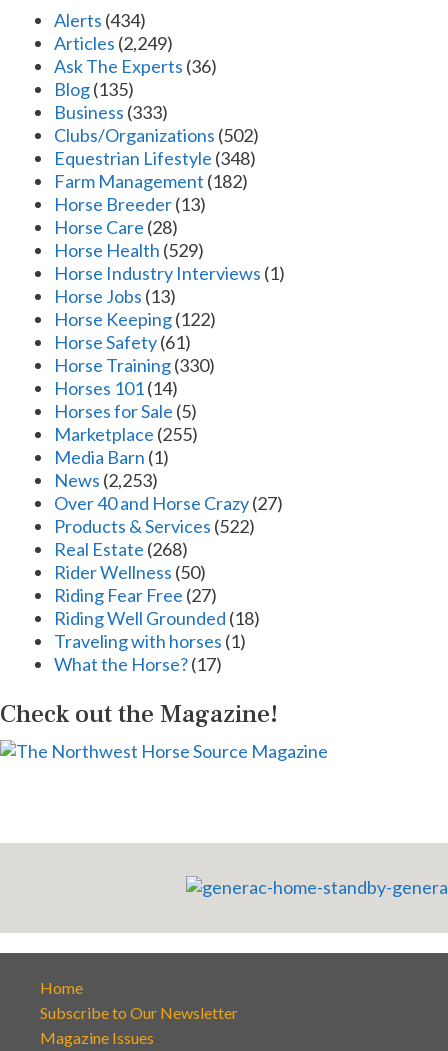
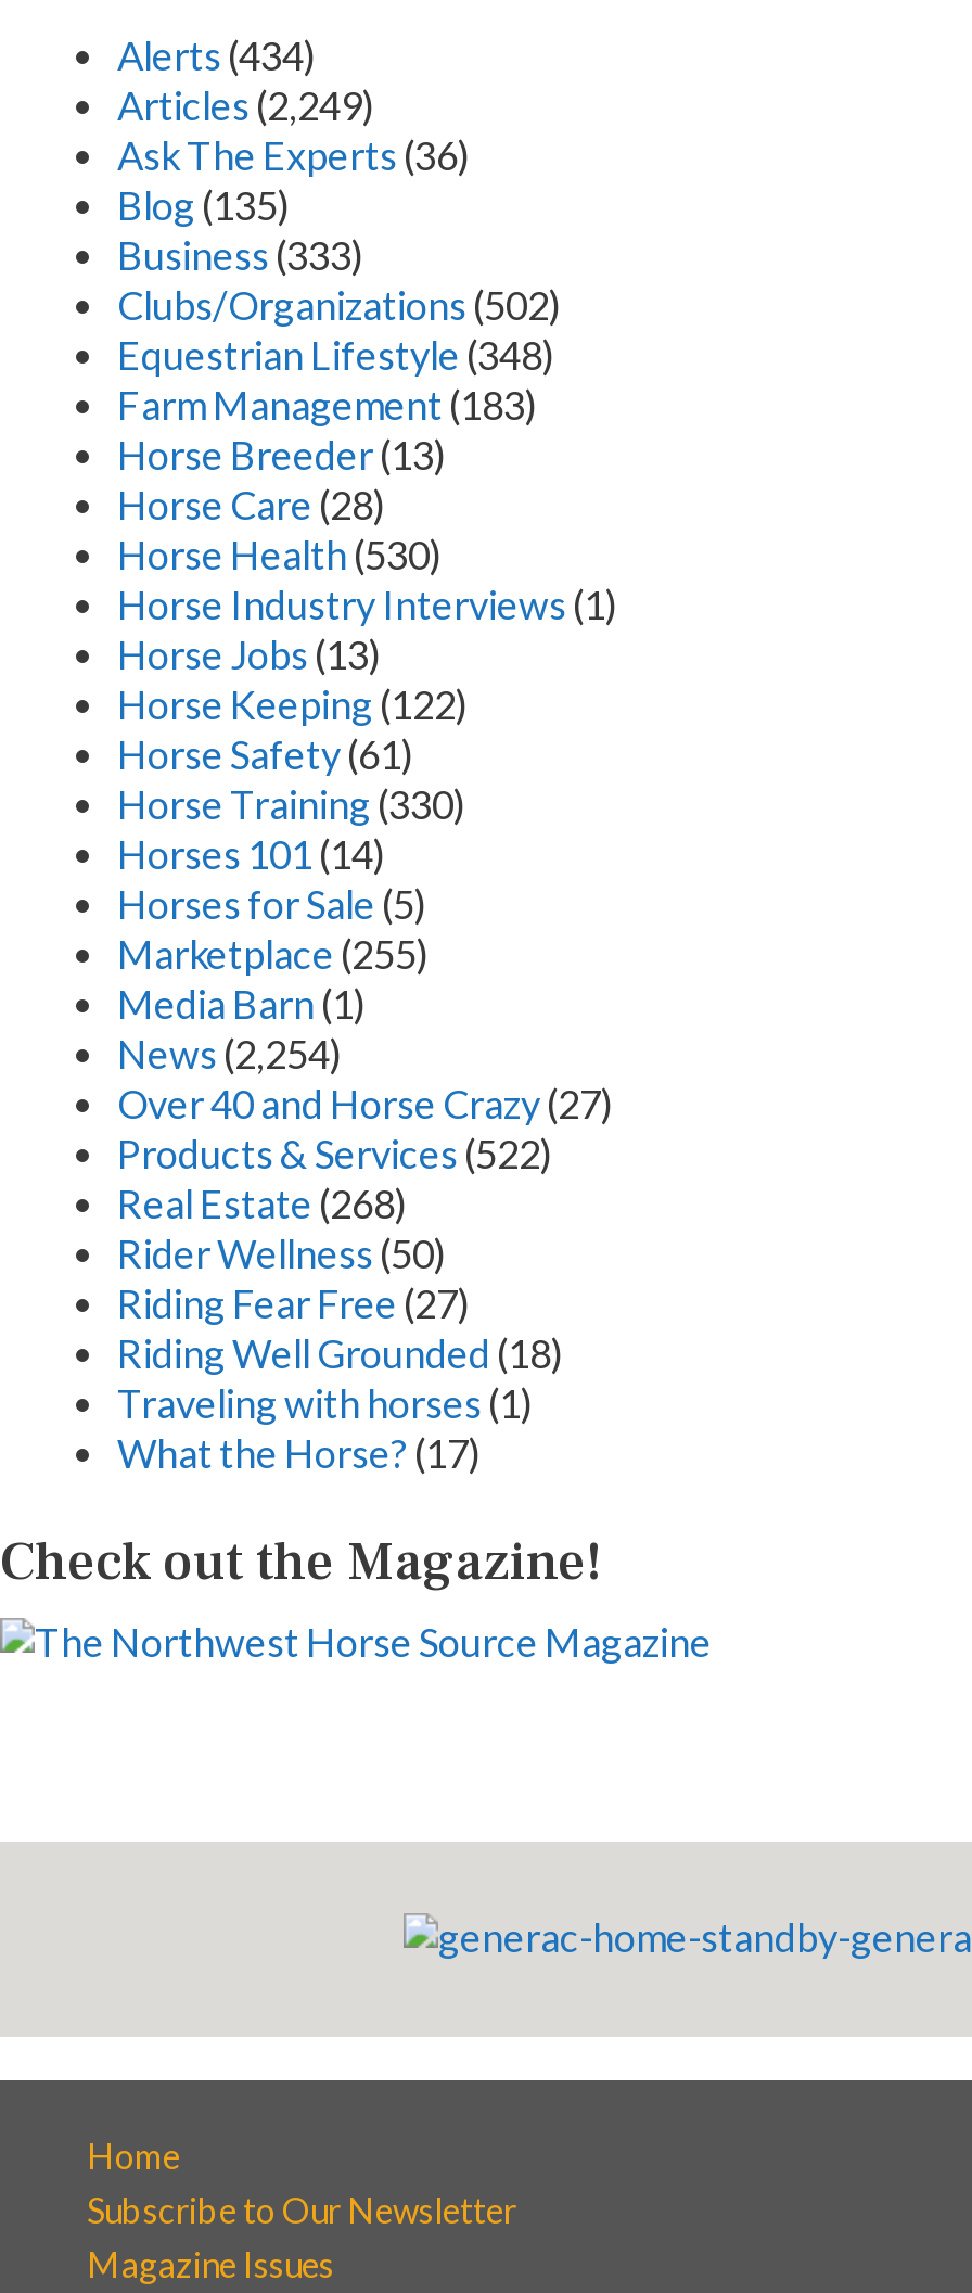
[54,170,248,192] Farm Management (182) -> [117,382,538,429] Farm Management (183)
[54,239,204,261] Horse Health (529) -> [117,531,443,579] Horse Health (530)
[54,469,158,491] News (2,253) -> [117,1030,343,1078] News (2,254)

